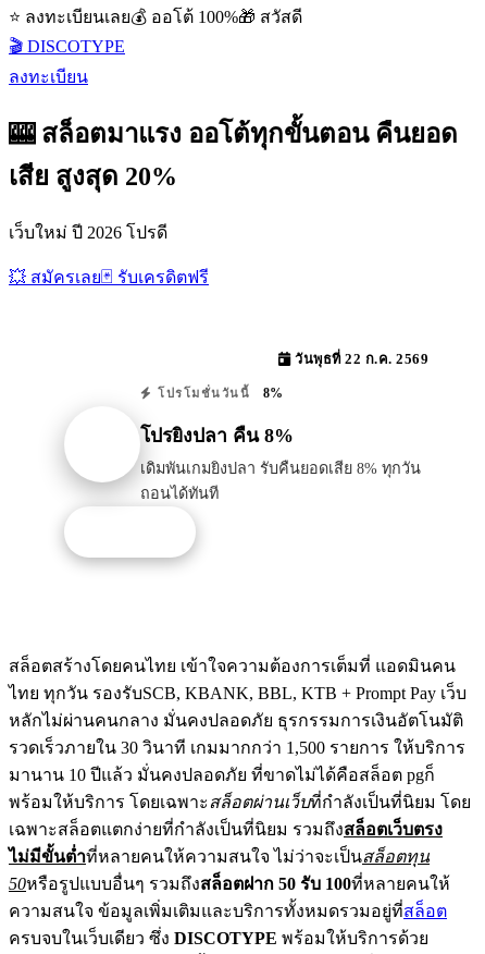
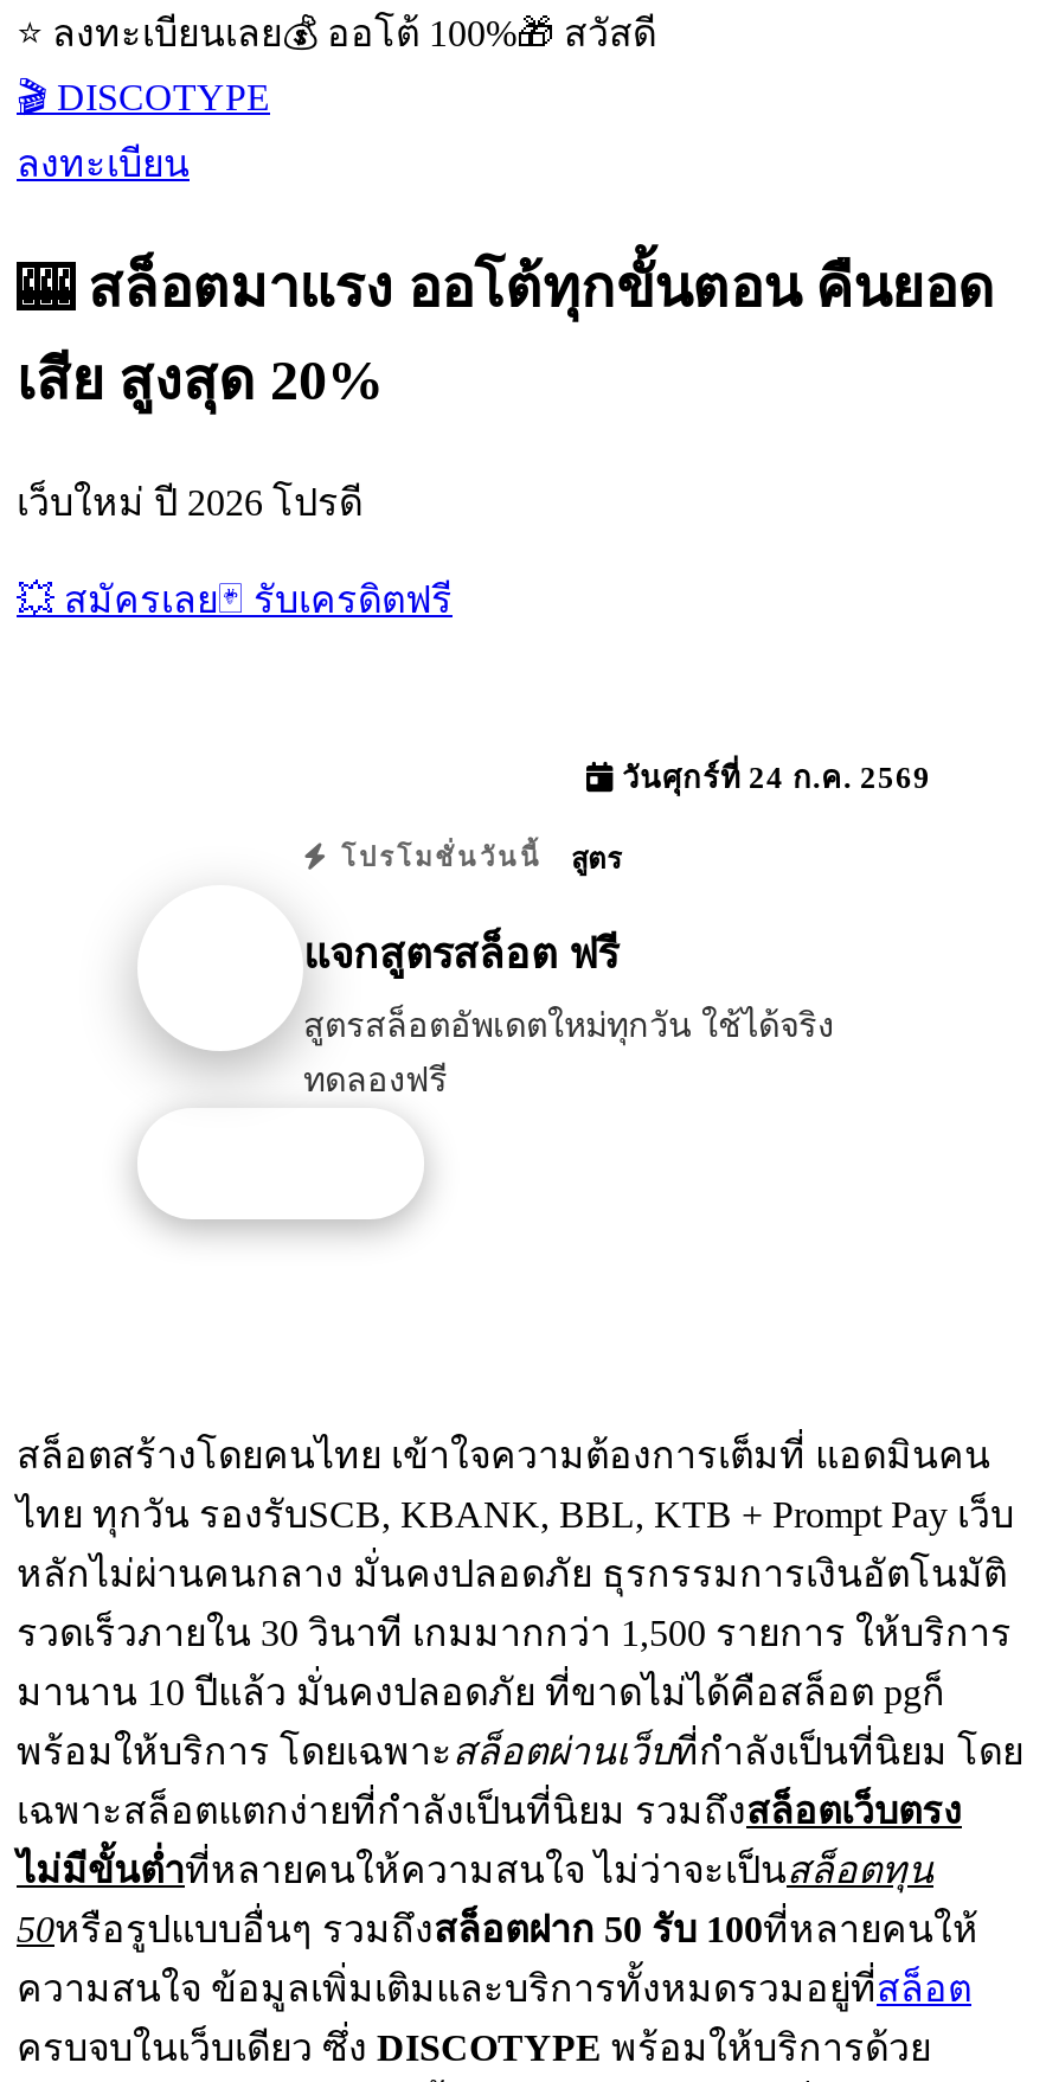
[291,352,428,367] วันพุธที่ 22 ก.ค. 2569 -> [614,761,931,795] วันศุกร์ที่ 24 ก.ค. 2569
[263,385,283,401] 8% -> [571,842,621,875] สูตร
[140,425,294,447] โปรยิงปลา คืน 8% -> [303,931,618,979] แจกสูตรสล็อต ฟรี
[140,460,421,502] เดิมพันเกมยิงปลา รับคืนยอดเสีย 8% ทุกวัน | ถอนได้ทันที -> [303,1007,834,1099] สูตรสล็อตอัพเดตใหม่ทุกวัน ใช้ได้จริง | ทดลองฟรี

